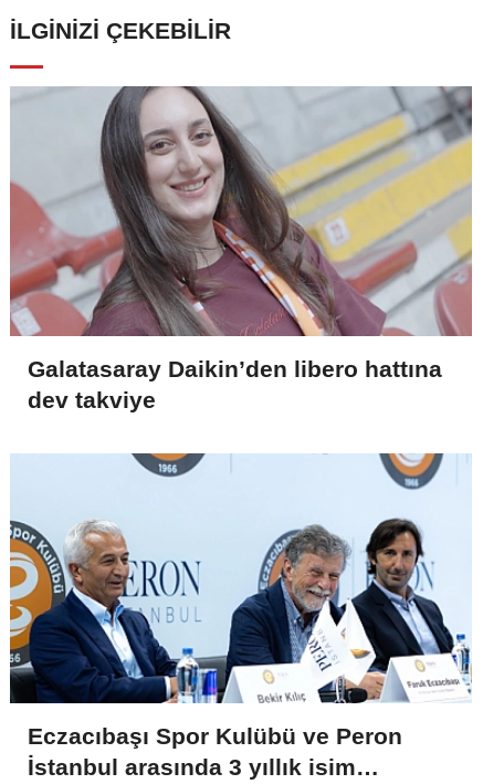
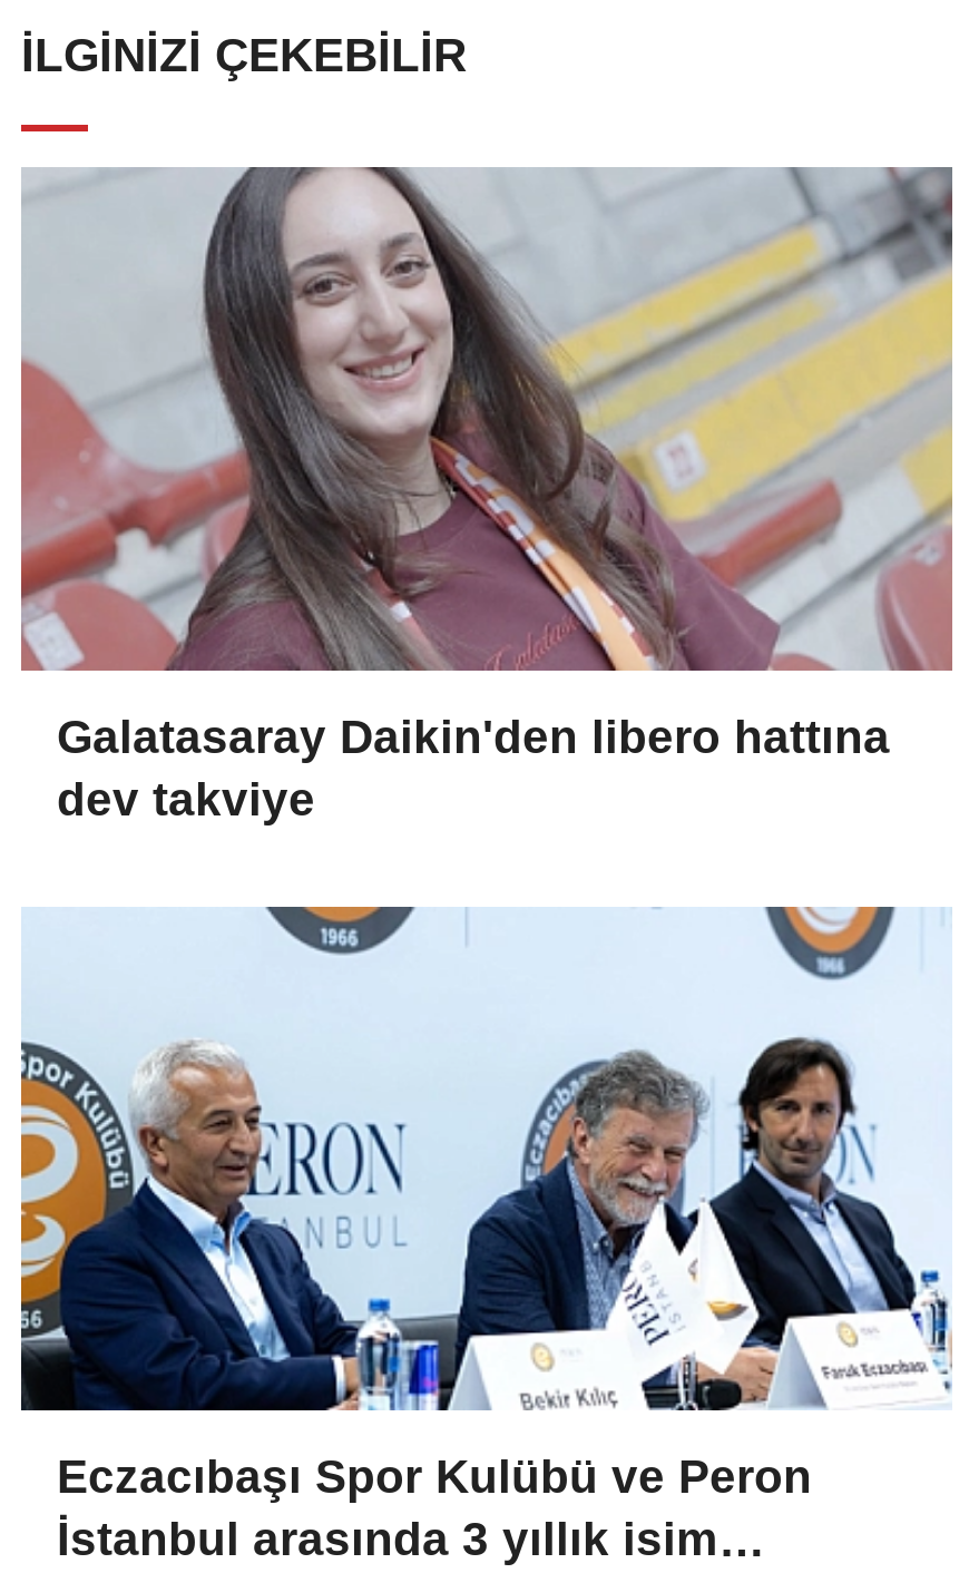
[28,357,442,382] Galatasaray Daikin’den libero hattına -> [57,712,890,763] Galatasaray Daikin'den libero hattına

